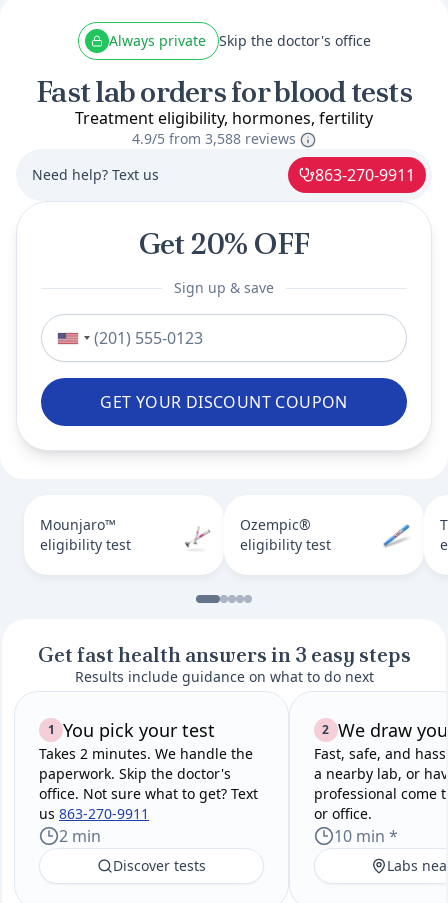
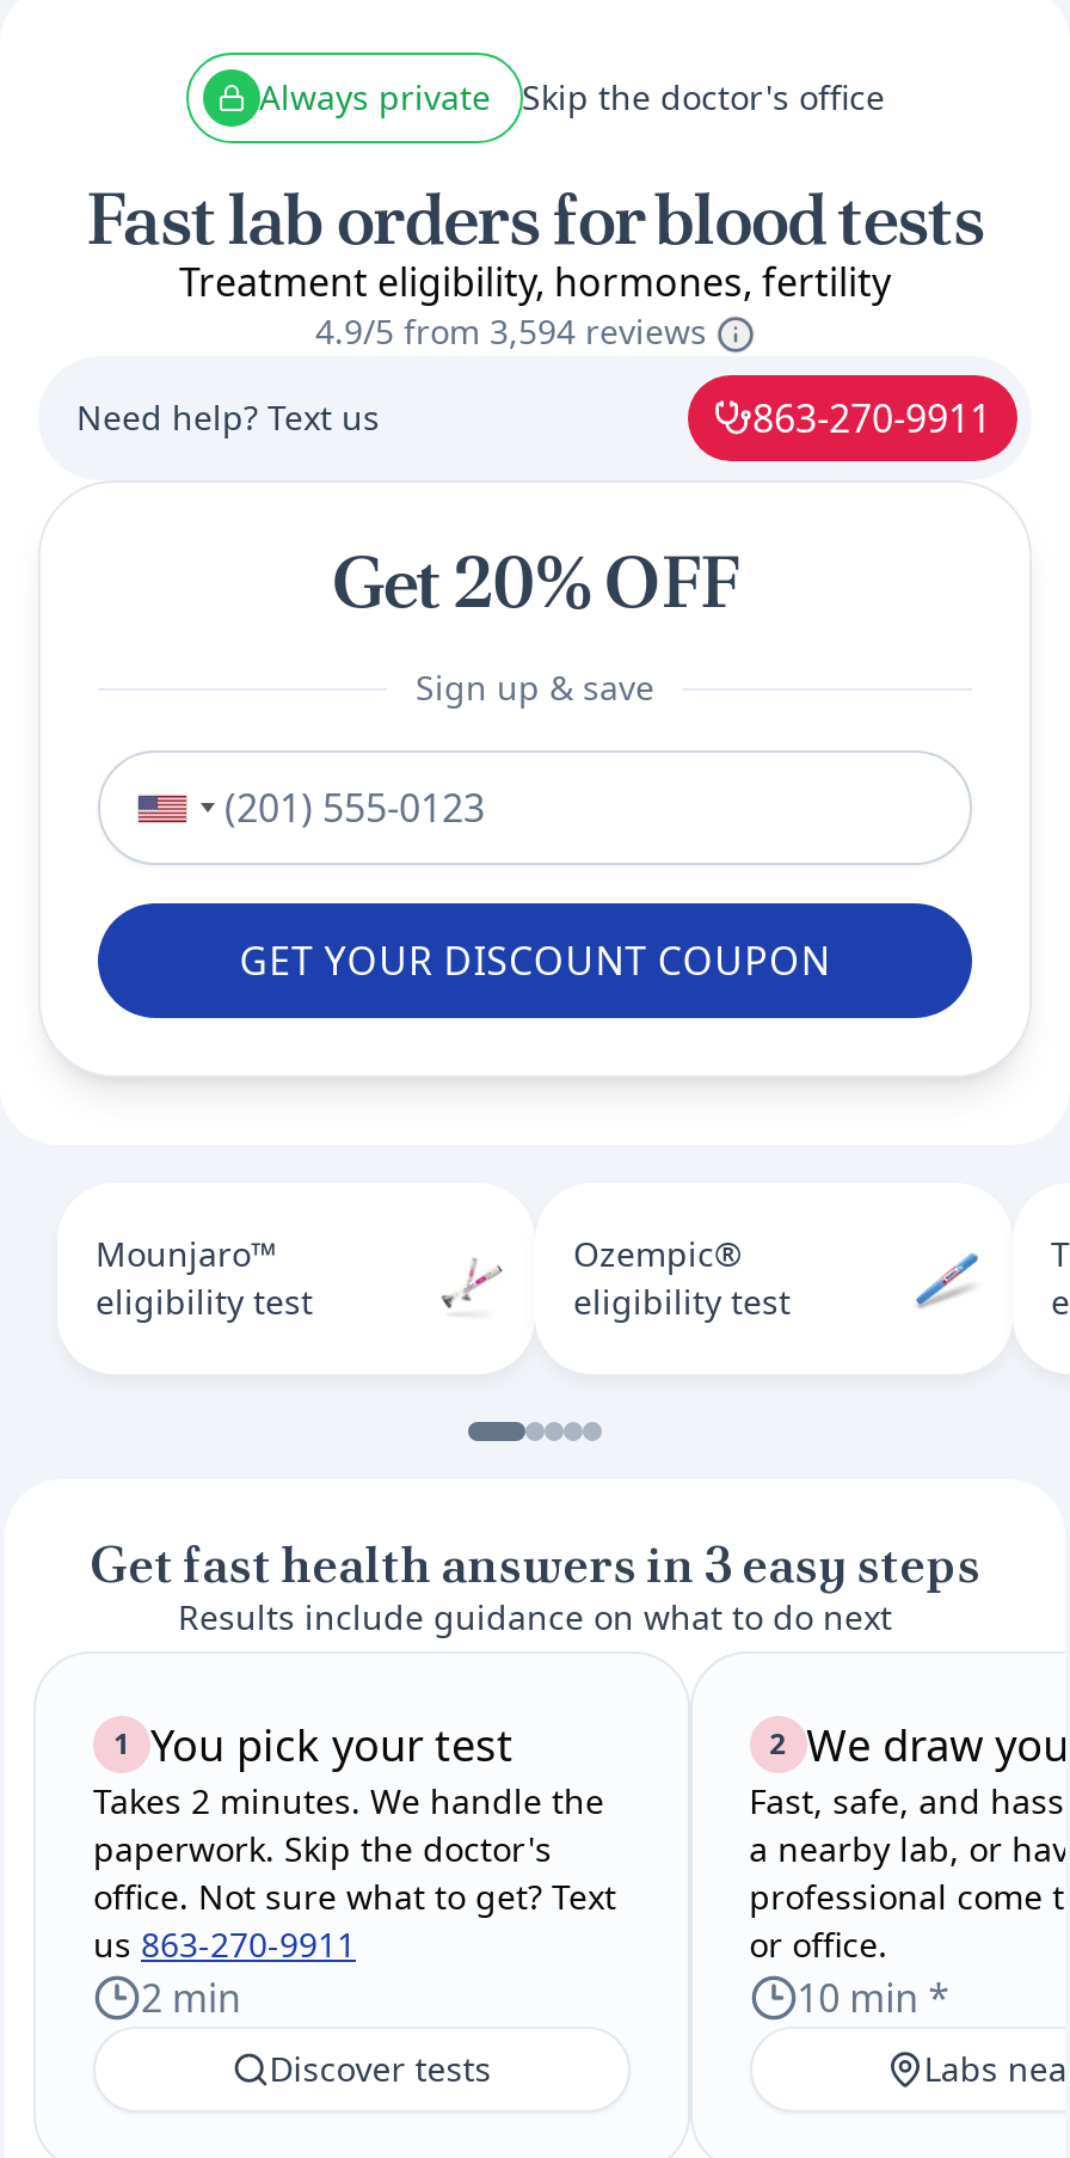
[132,129,300,148] 4.9/5 from 3,588 reviews -> [315,308,717,354] 4.9/5 from 3,594 reviews

